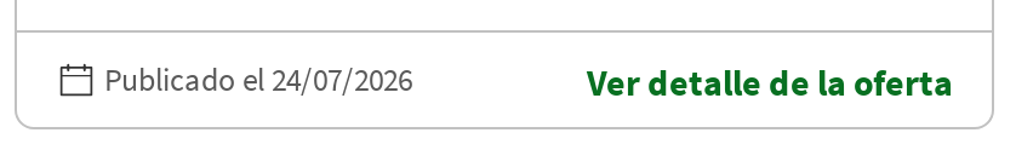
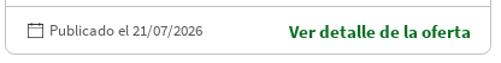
[104,58,412,99] Publicado el 24/07/2026 -> [49,20,202,40] Publicado el 21/07/2026

